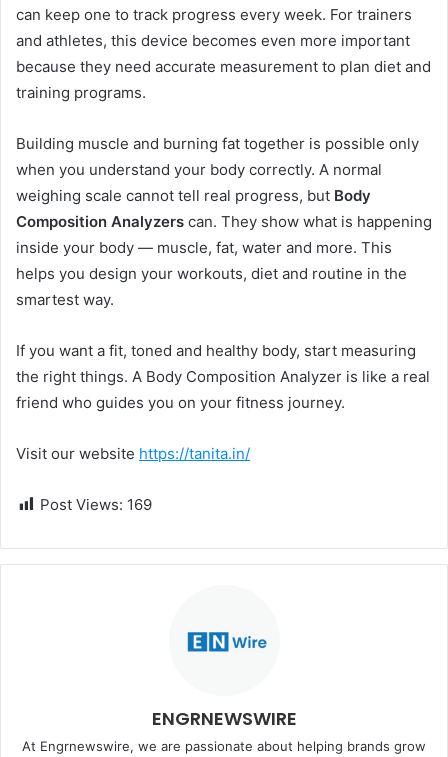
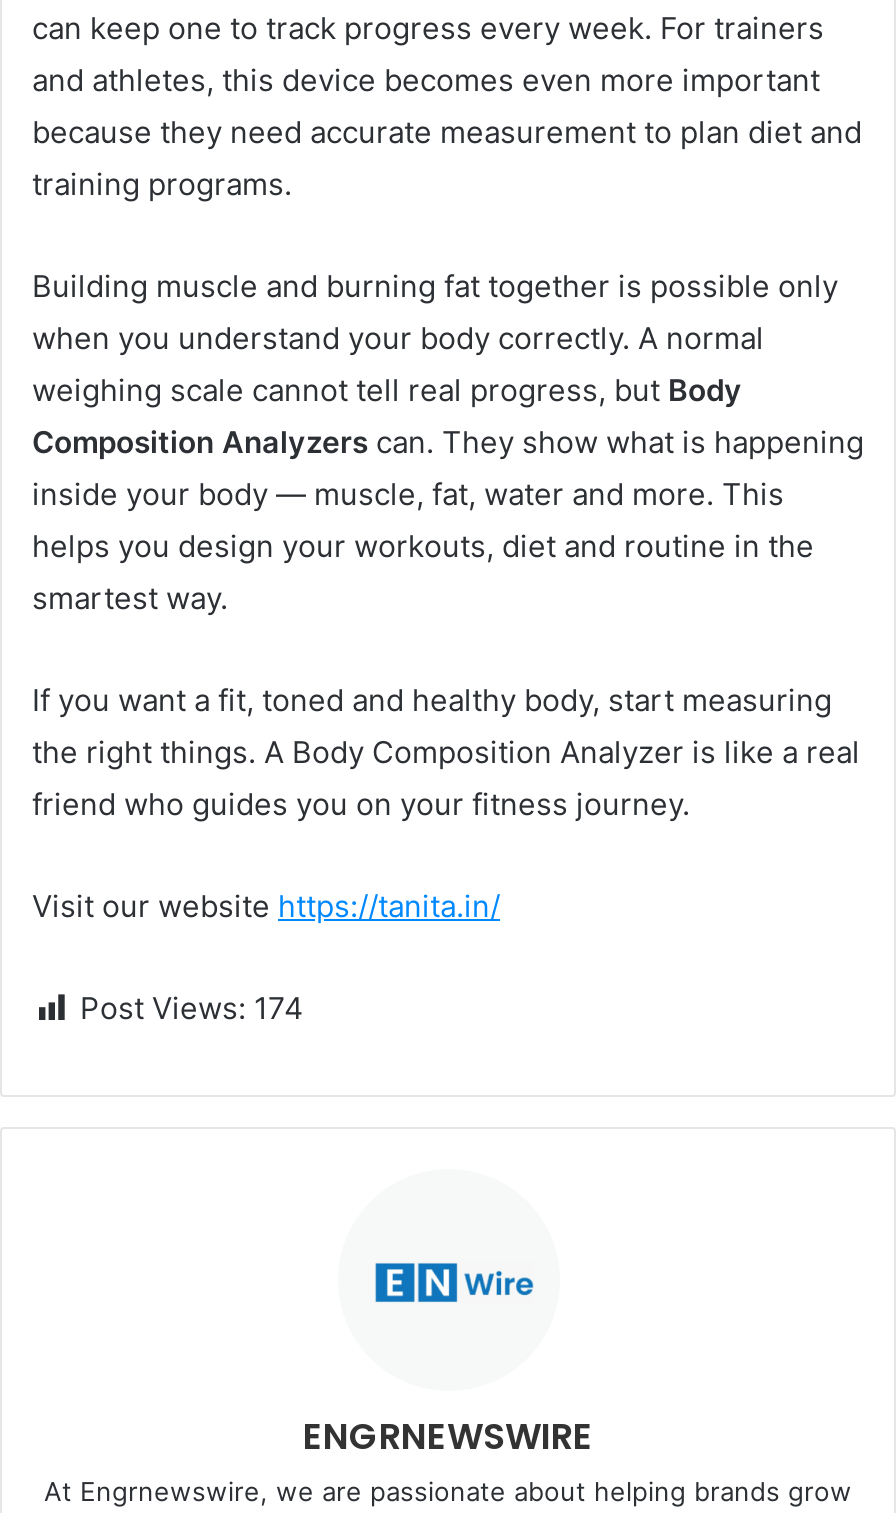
[40,495,152,514] Post Views: 169 -> [80,990,304,1028] Post Views: 174

